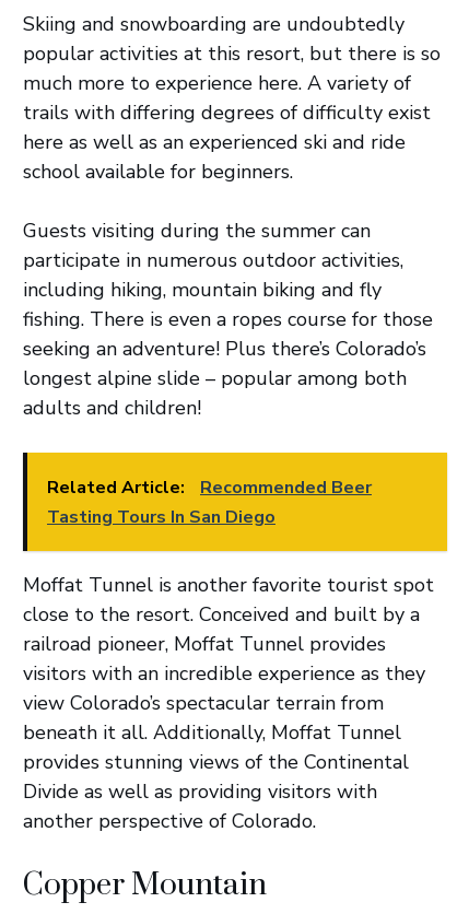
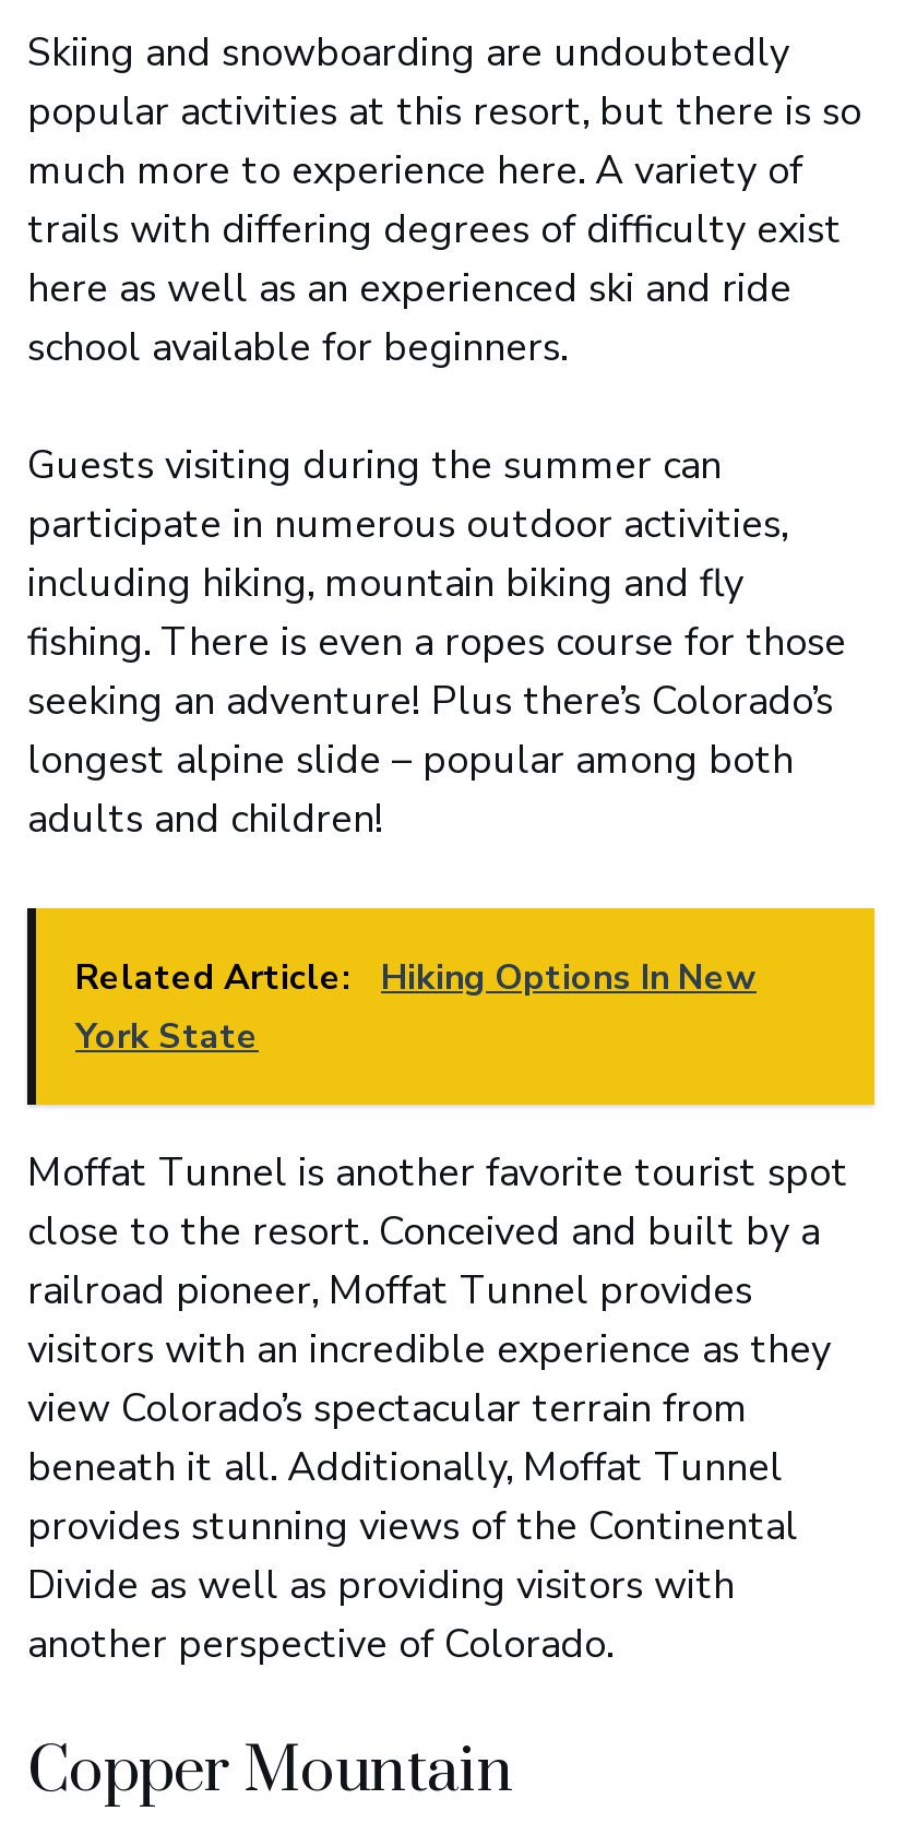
[47,476,372,529] Related Article: Recommended Beer | Tasting Tours In San Diego -> [75,954,757,1061] Related Article: Hiking Options In New | York State

